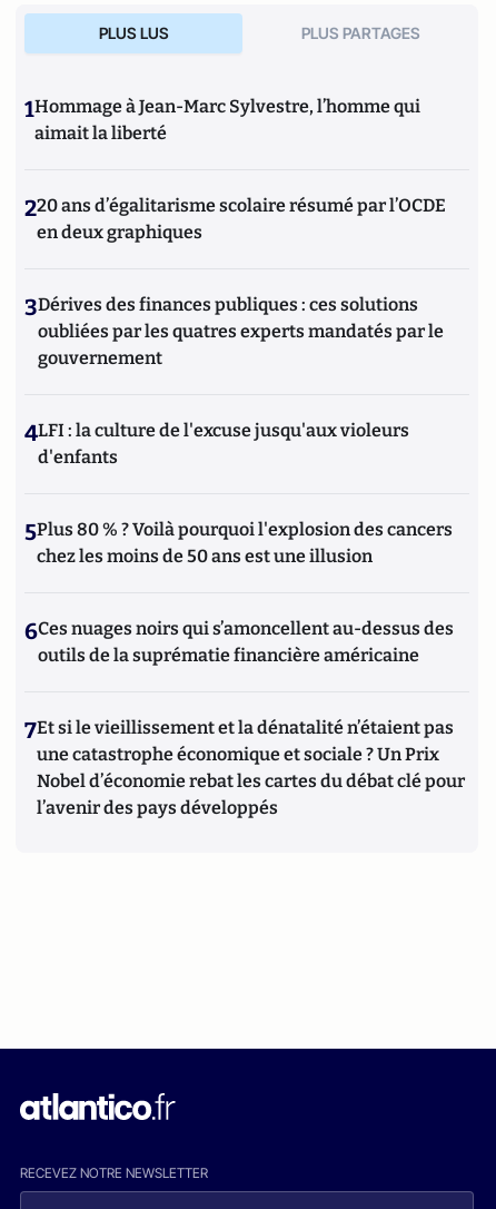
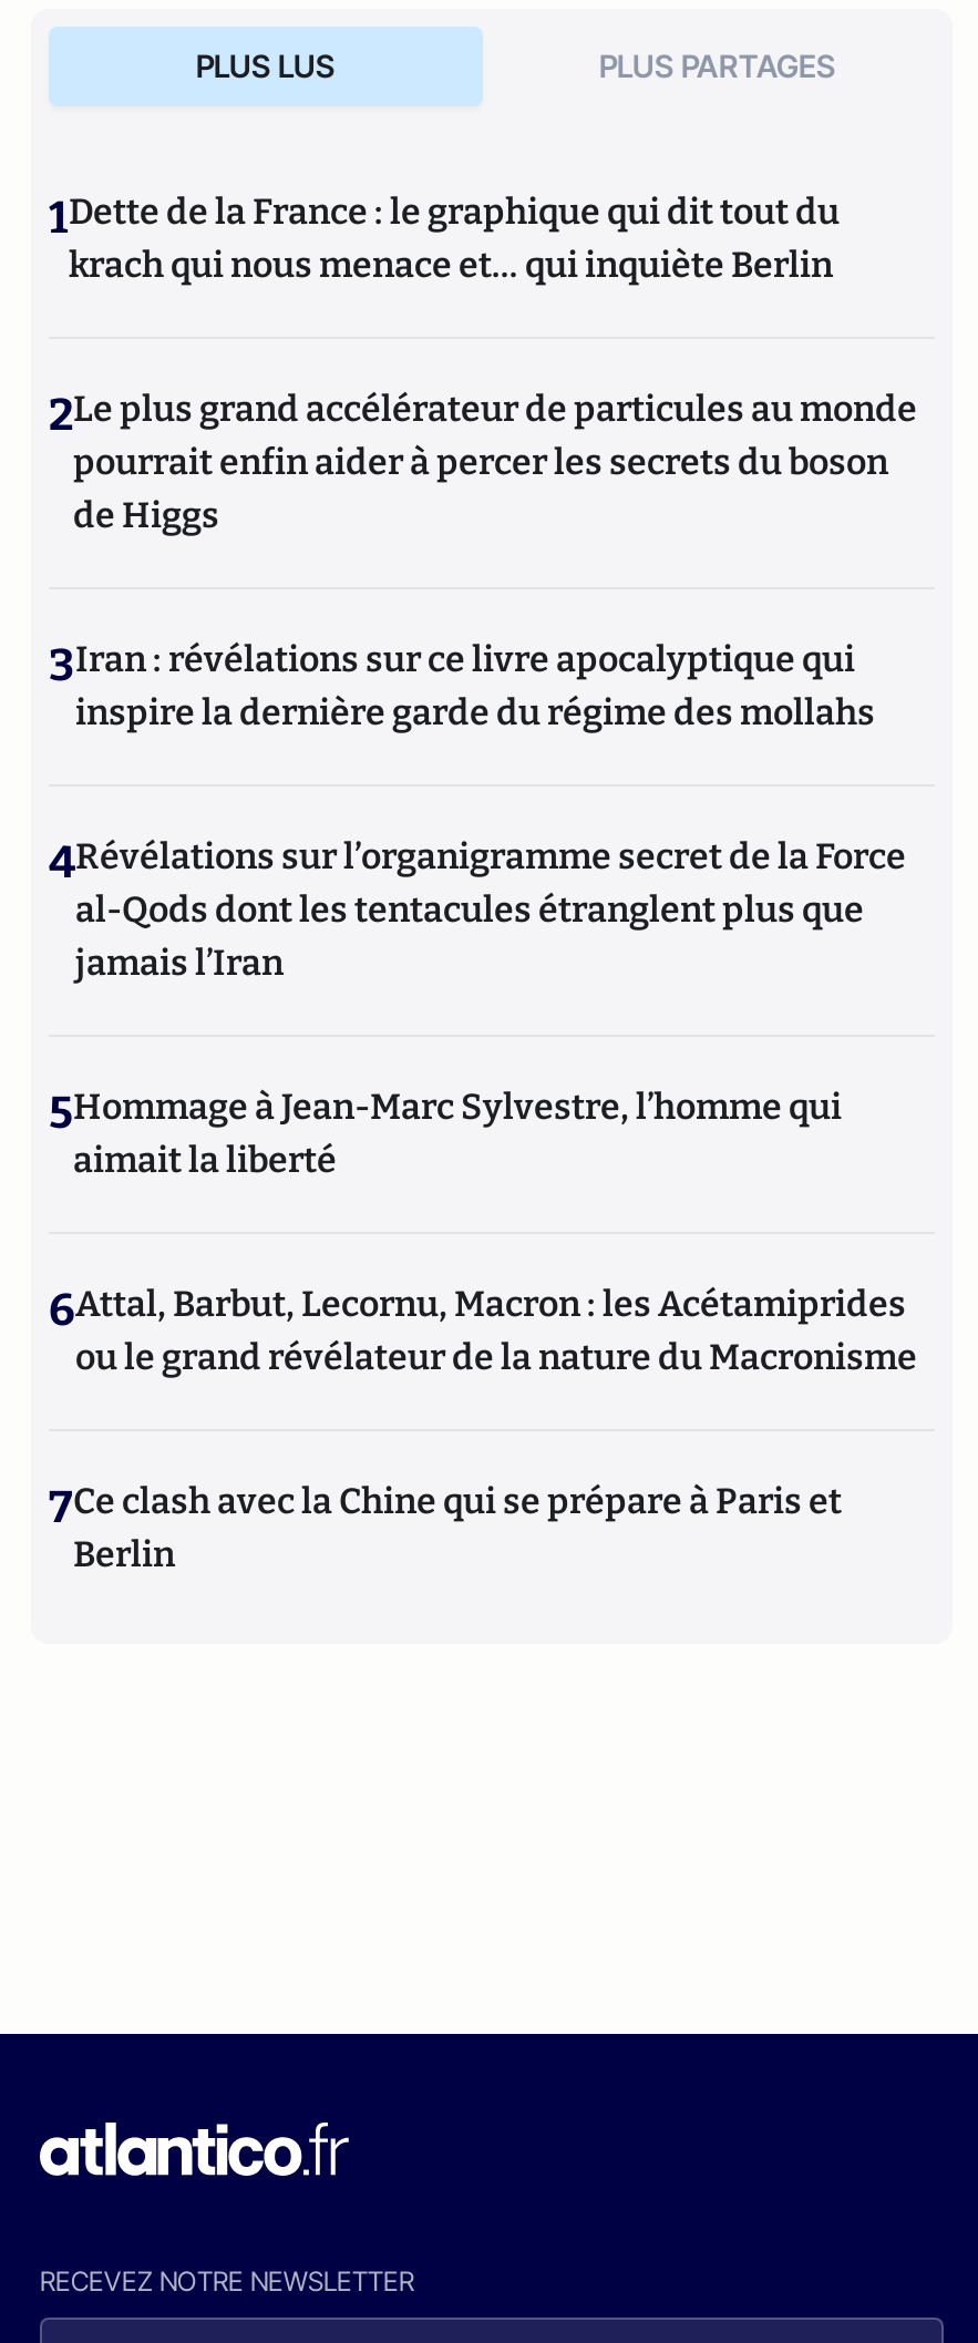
[24,96,420,122] 1Hommage à Jean-Marc Sylvestre, l’homme qui -> [49,190,917,1139] 1Dette de la France : le graphique qui dit tout du | krach qui nous menace et… qui inquiète Berlin | 2Le plus grand accélérateur de particules au monde | pourrait enfin aider à percer les secrets du boson | de Higgs | 3Iran : révélations sur ce livre apocalyptique qui | inspire la dernière garde du régime des mollahs | 4Révélations sur l’organigramme secret de la Force | al-Qods dont les tentacules étranglent plus que | jamais l’Iran | 5Hommage à Jean-Marc Sylvestre, l’homme qui
moved [34,122,167,143] -> [73,1139,337,1181]: aimait la liberté
[24,195,465,818] 220 ans d’égalitarisme scolaire résumé par l’OCDE | en deux graphiques | 3Dérives des finances publiques : ces solutions | oubliées par les quatres experts mandatés par le | gouvernement | 4LFI : la culture de l'excuse jusqu'aux violeurs | d'enfants | 5Plus 80 % ? Voilà pourquoi l'explosion des cancers | chez les moins de 50 ans est une illusion | 6Ces nuages noirs qui s’amoncellent au-dessus des | outils de la suprématie financière américaine | 7Et si le vieillissement et la dénatalité n’étaient pas | une catastrophe économique et sociale ? Un Prix | Nobel d’économie rebat les cartes du débat clé pour | l’avenir des pays développés -> [49,1283,917,1575] 6Attal, Barbut, Lecornu, Macron : les Acétamiprides | ou le grand révélateur de la nature du Macronisme | 7Ce clash avec la Chine qui se prépare à Paris et | Berlin

